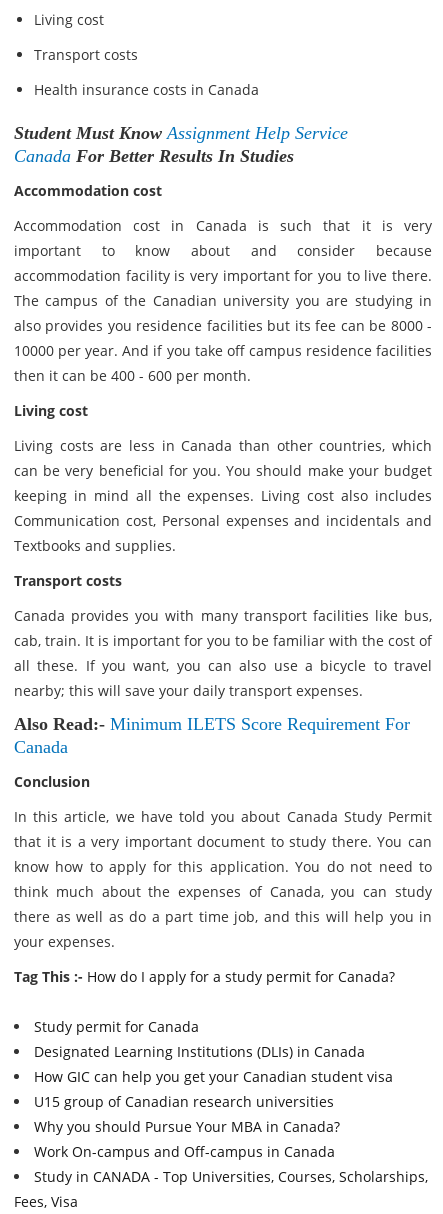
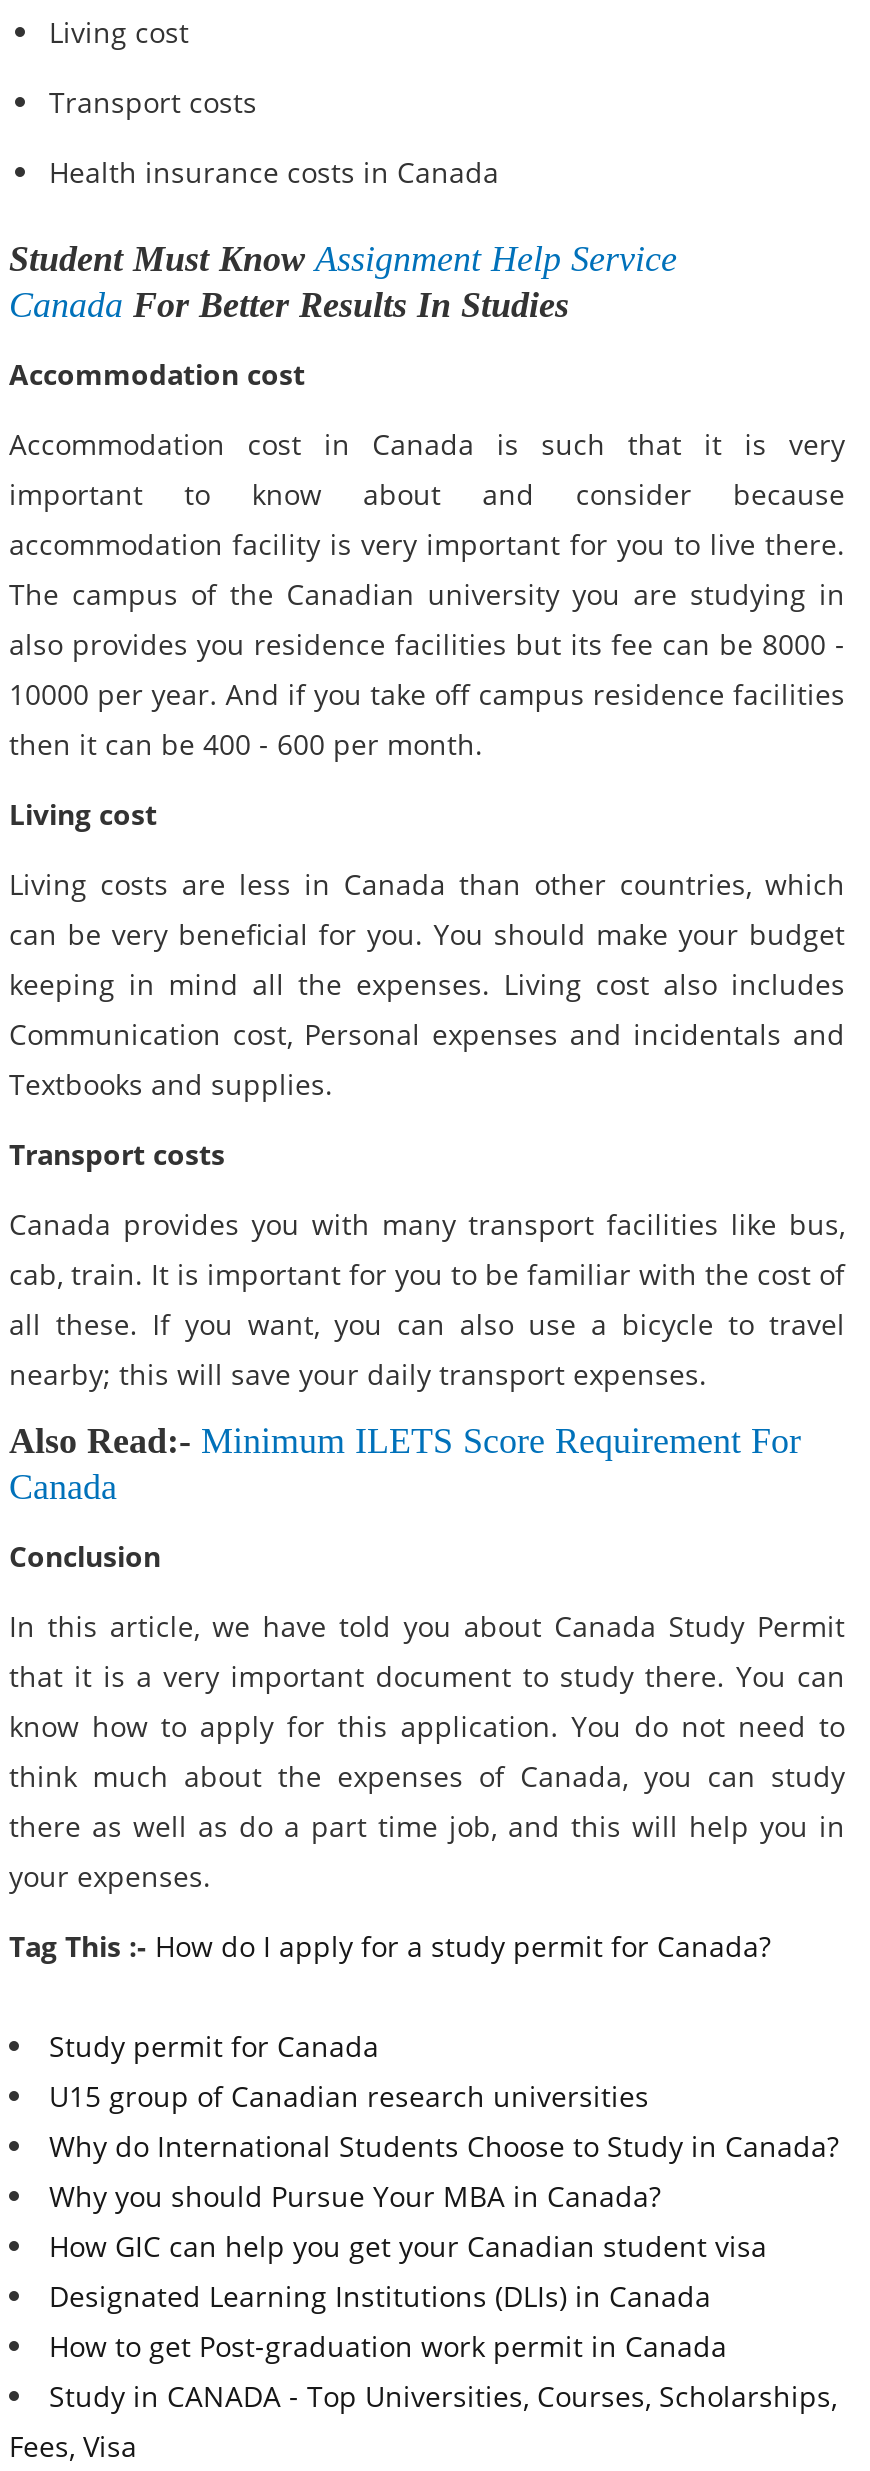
none -> [49,2127,839,2165] Why do International Students Choose to Study in Canada?
moved [34,1042,365,1061] -> [49,2277,711,2315]: Designated Learning Institutions (DLIs) in Canada
moved [34,1067,393,1136] -> [49,2077,767,2265]: How GIC can help you get your Canadian student visa | U15 group of Canadian research universities | Why you should Pursue Your MBA in Canada?
[34,1142,335,1161] Work On-campus and Off-campus in Canada -> [49,2327,727,2365] How to get Post-graduation work permit in Canada

